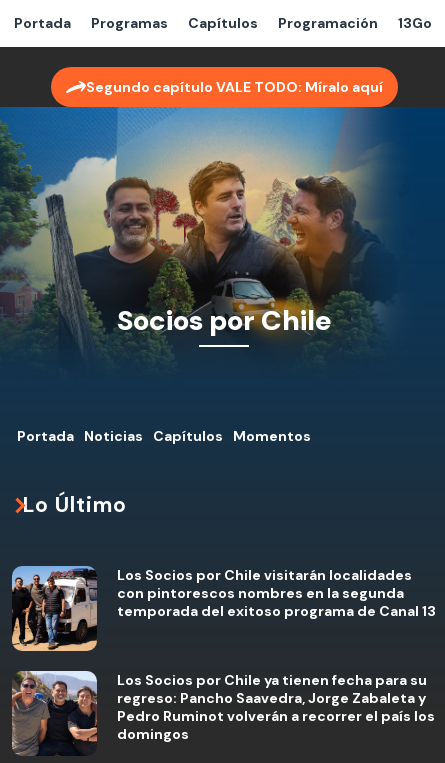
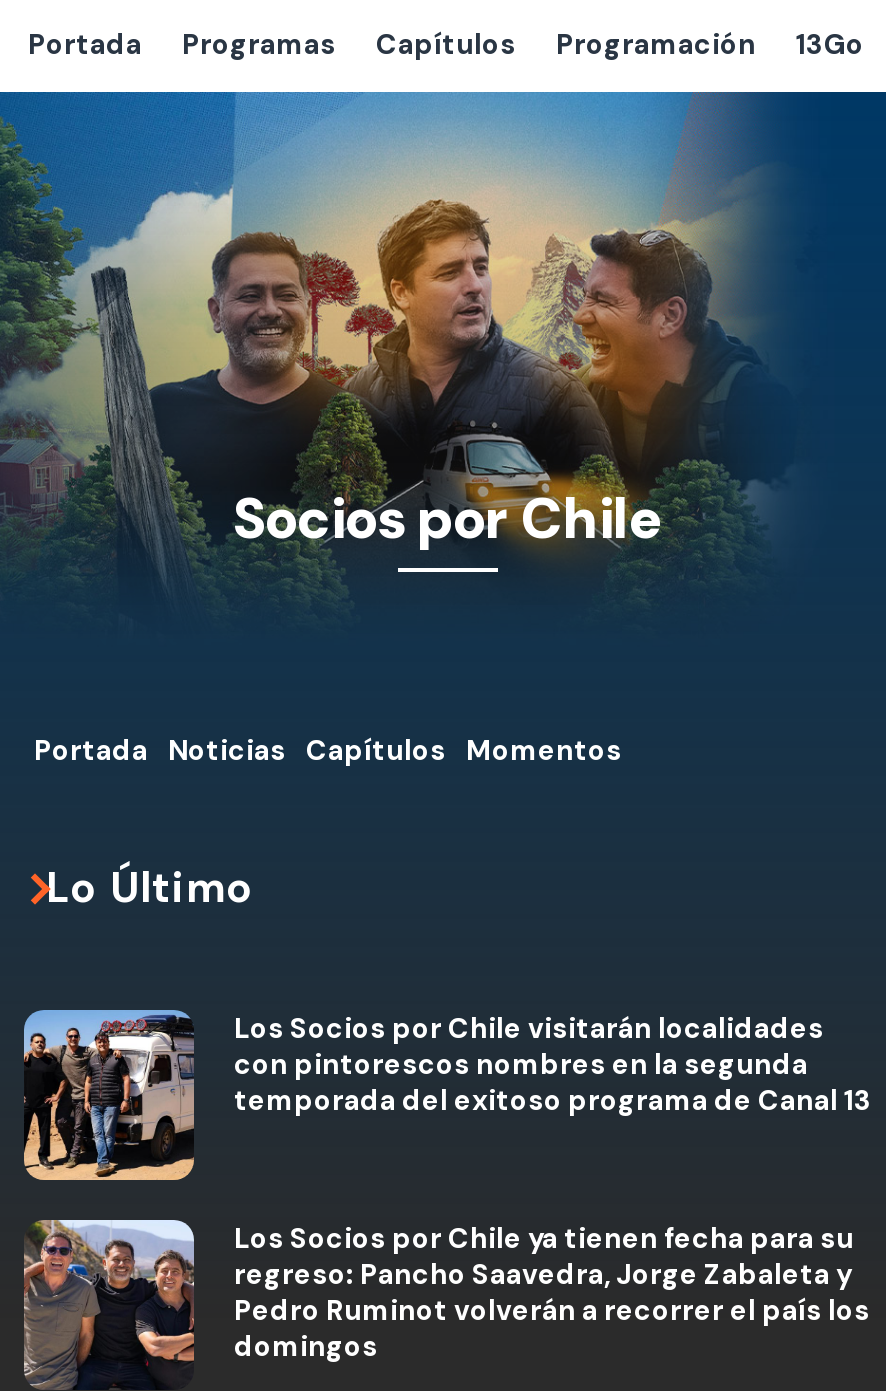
[85,78,382,96] Segundo capítulo VALE TODO: Míralo aquí -> none

